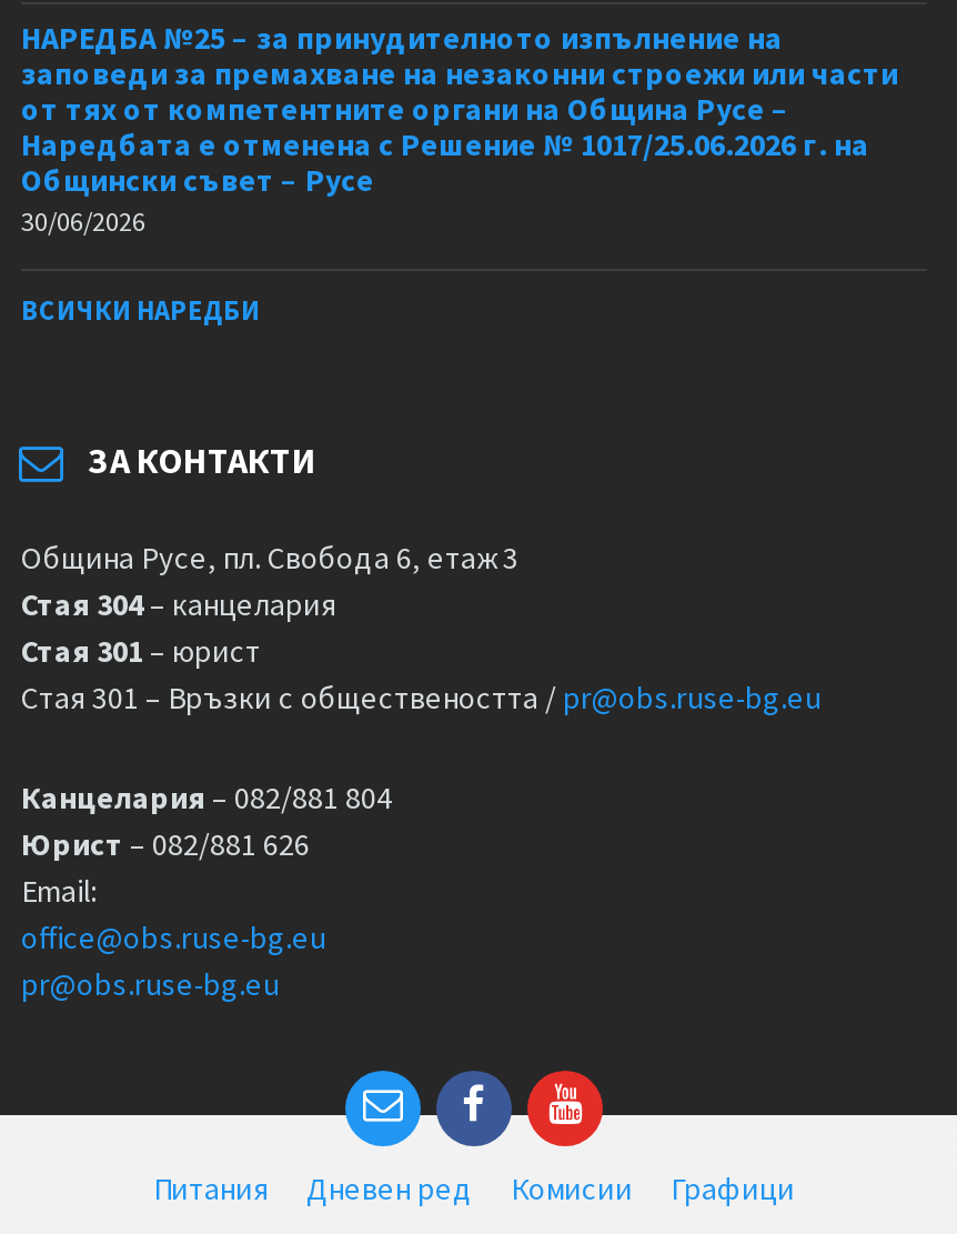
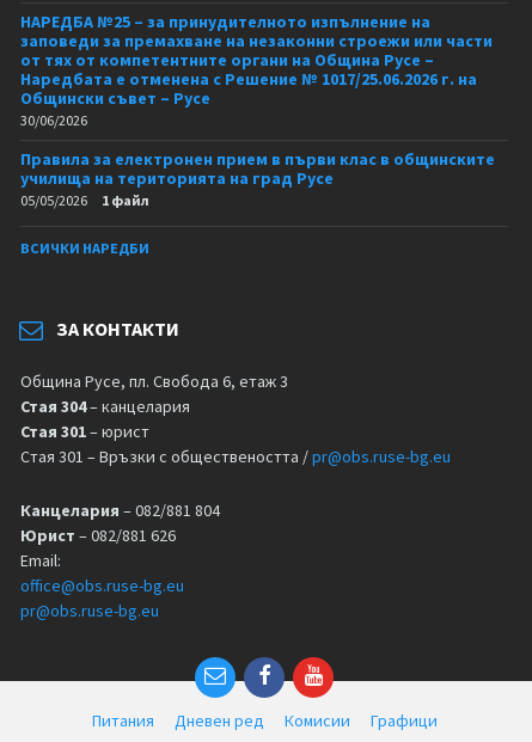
none -> [20,148,495,209] Правила за електронен прием в първи клас в общинските | училища на територията на град Русе | 05/05/2026 | 1 файл

